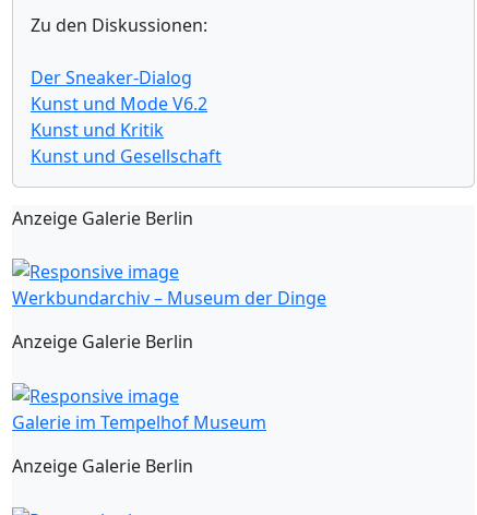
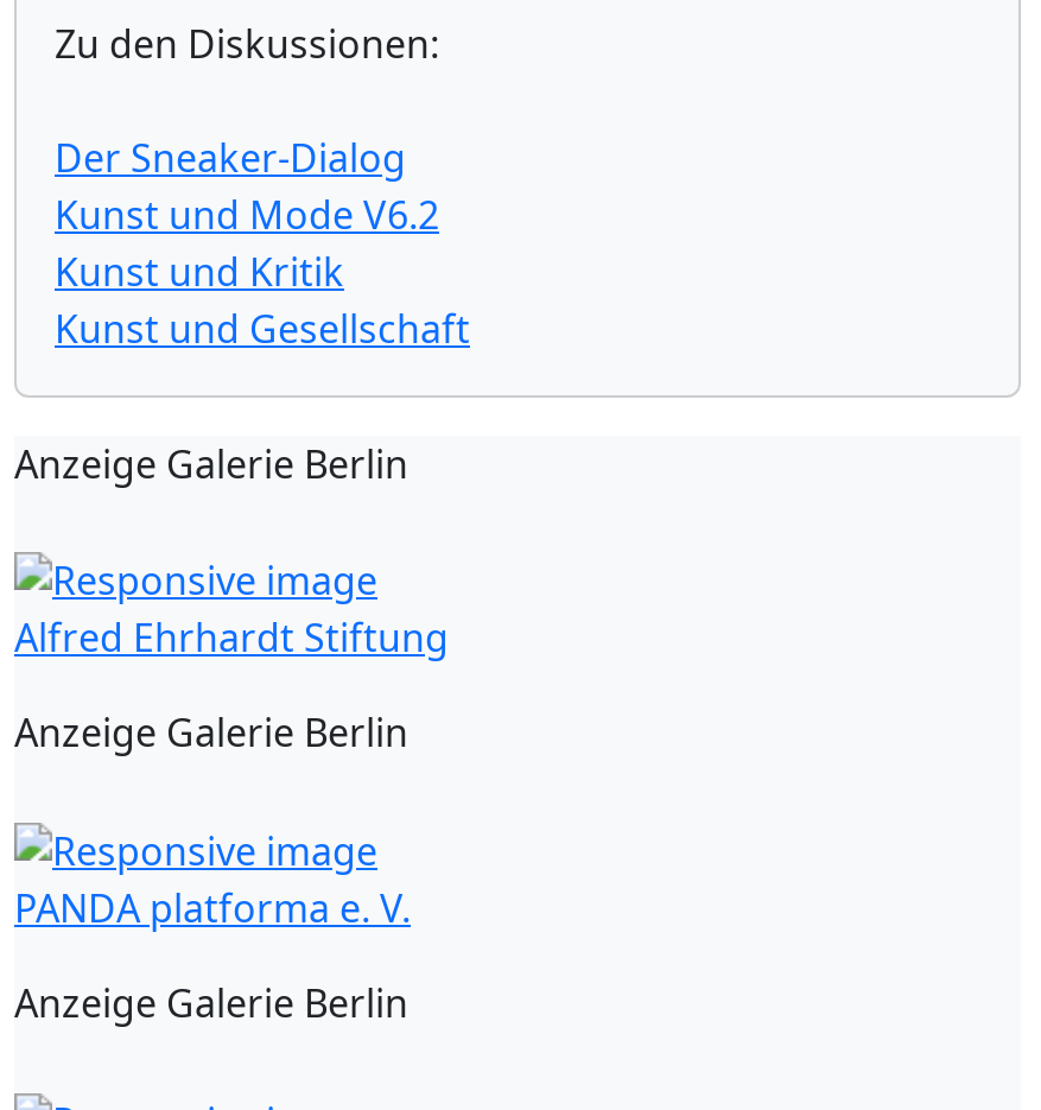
[12,286,326,310] Werkbundarchiv – Museum der Dinge -> [14,612,449,665] Alfred Ehrhardt Stiftung
[12,410,266,434] Galerie im Tempelhof Museum -> [14,883,411,935] PANDA platforma e. V.

